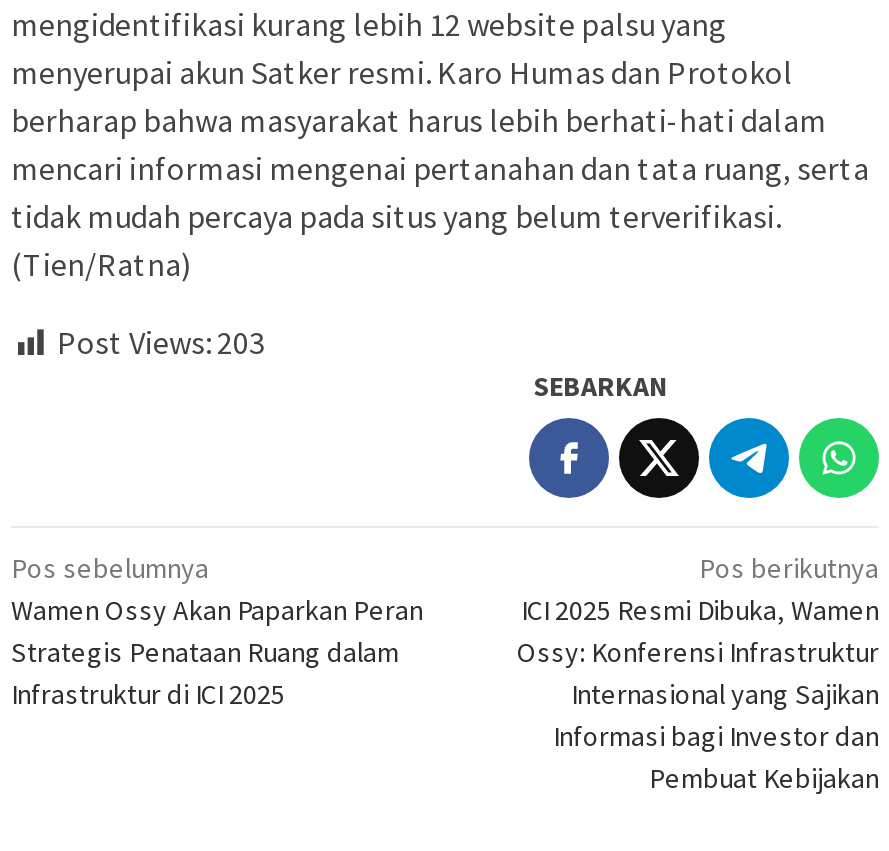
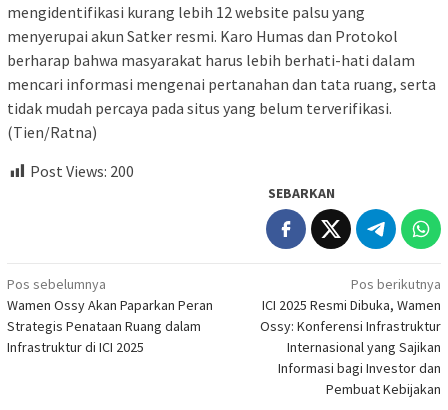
[57,322,265,362] Post Views: 203 -> [30,161,134,181] Post Views: 200

